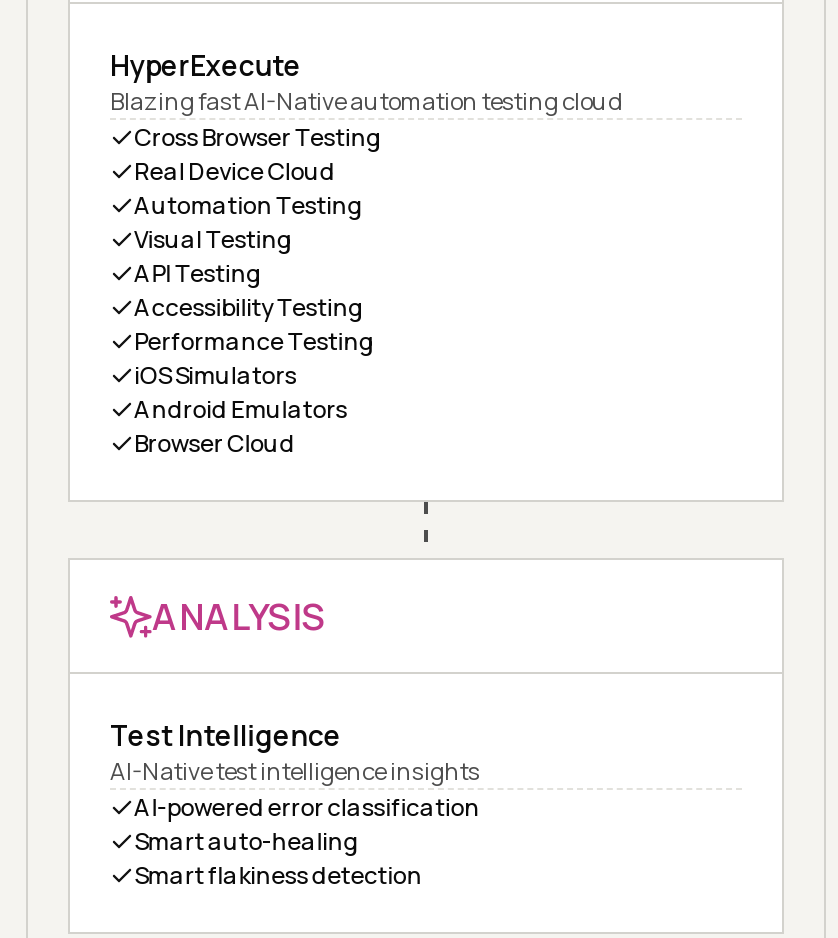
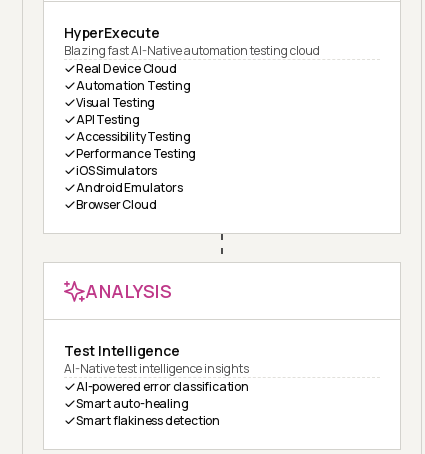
[134,120,382,154] Cross Browser Testing -> none

